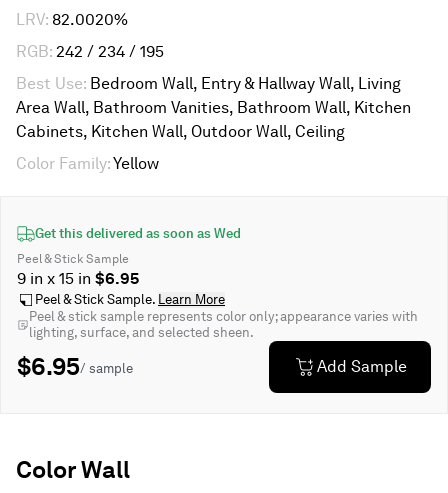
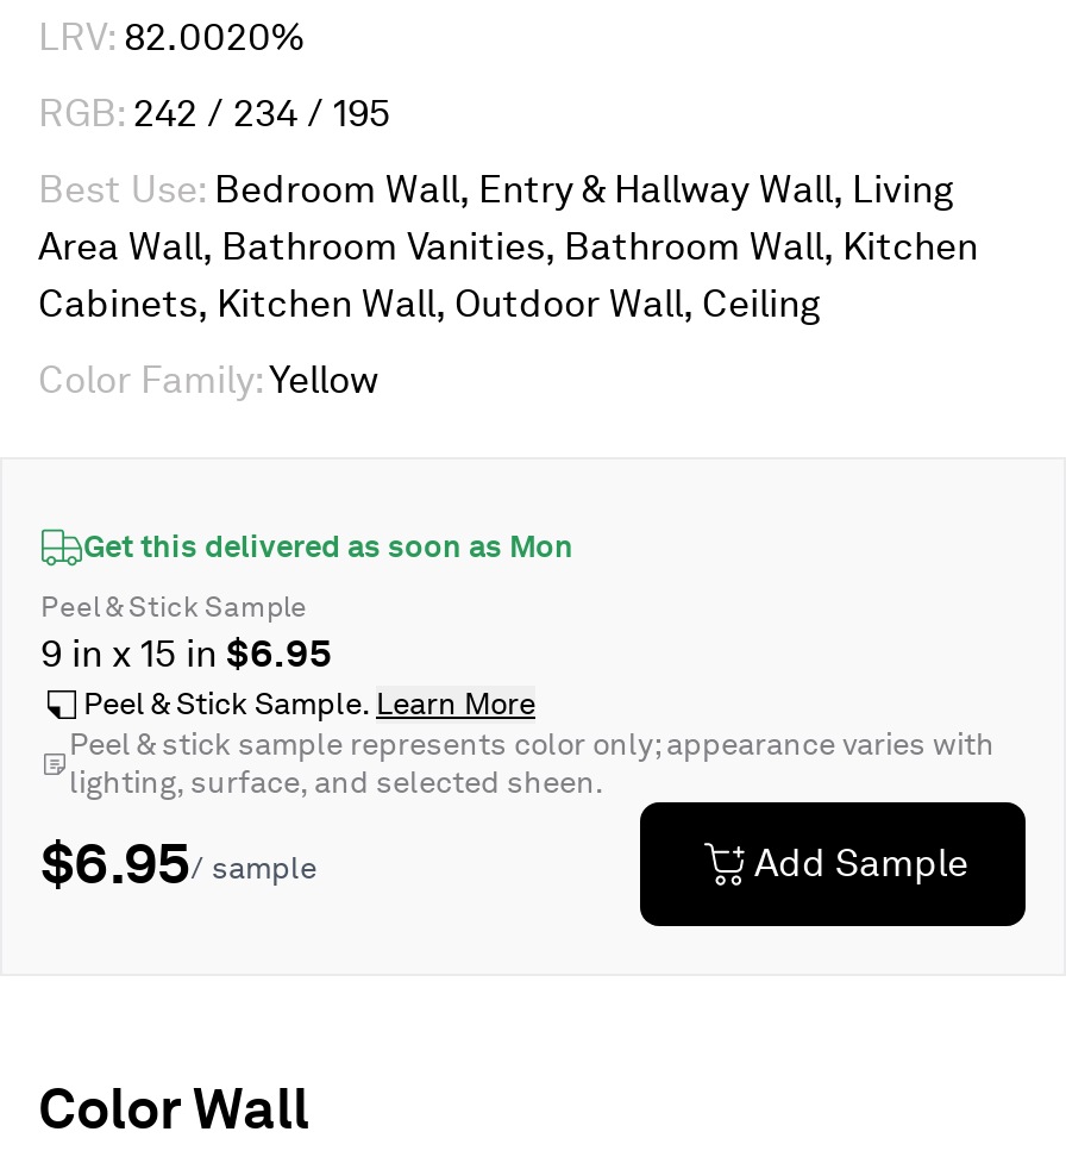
[35,226,241,241] Get this delivered as soon as Wed -> [83,528,573,564] Get this delivered as soon as Mon

